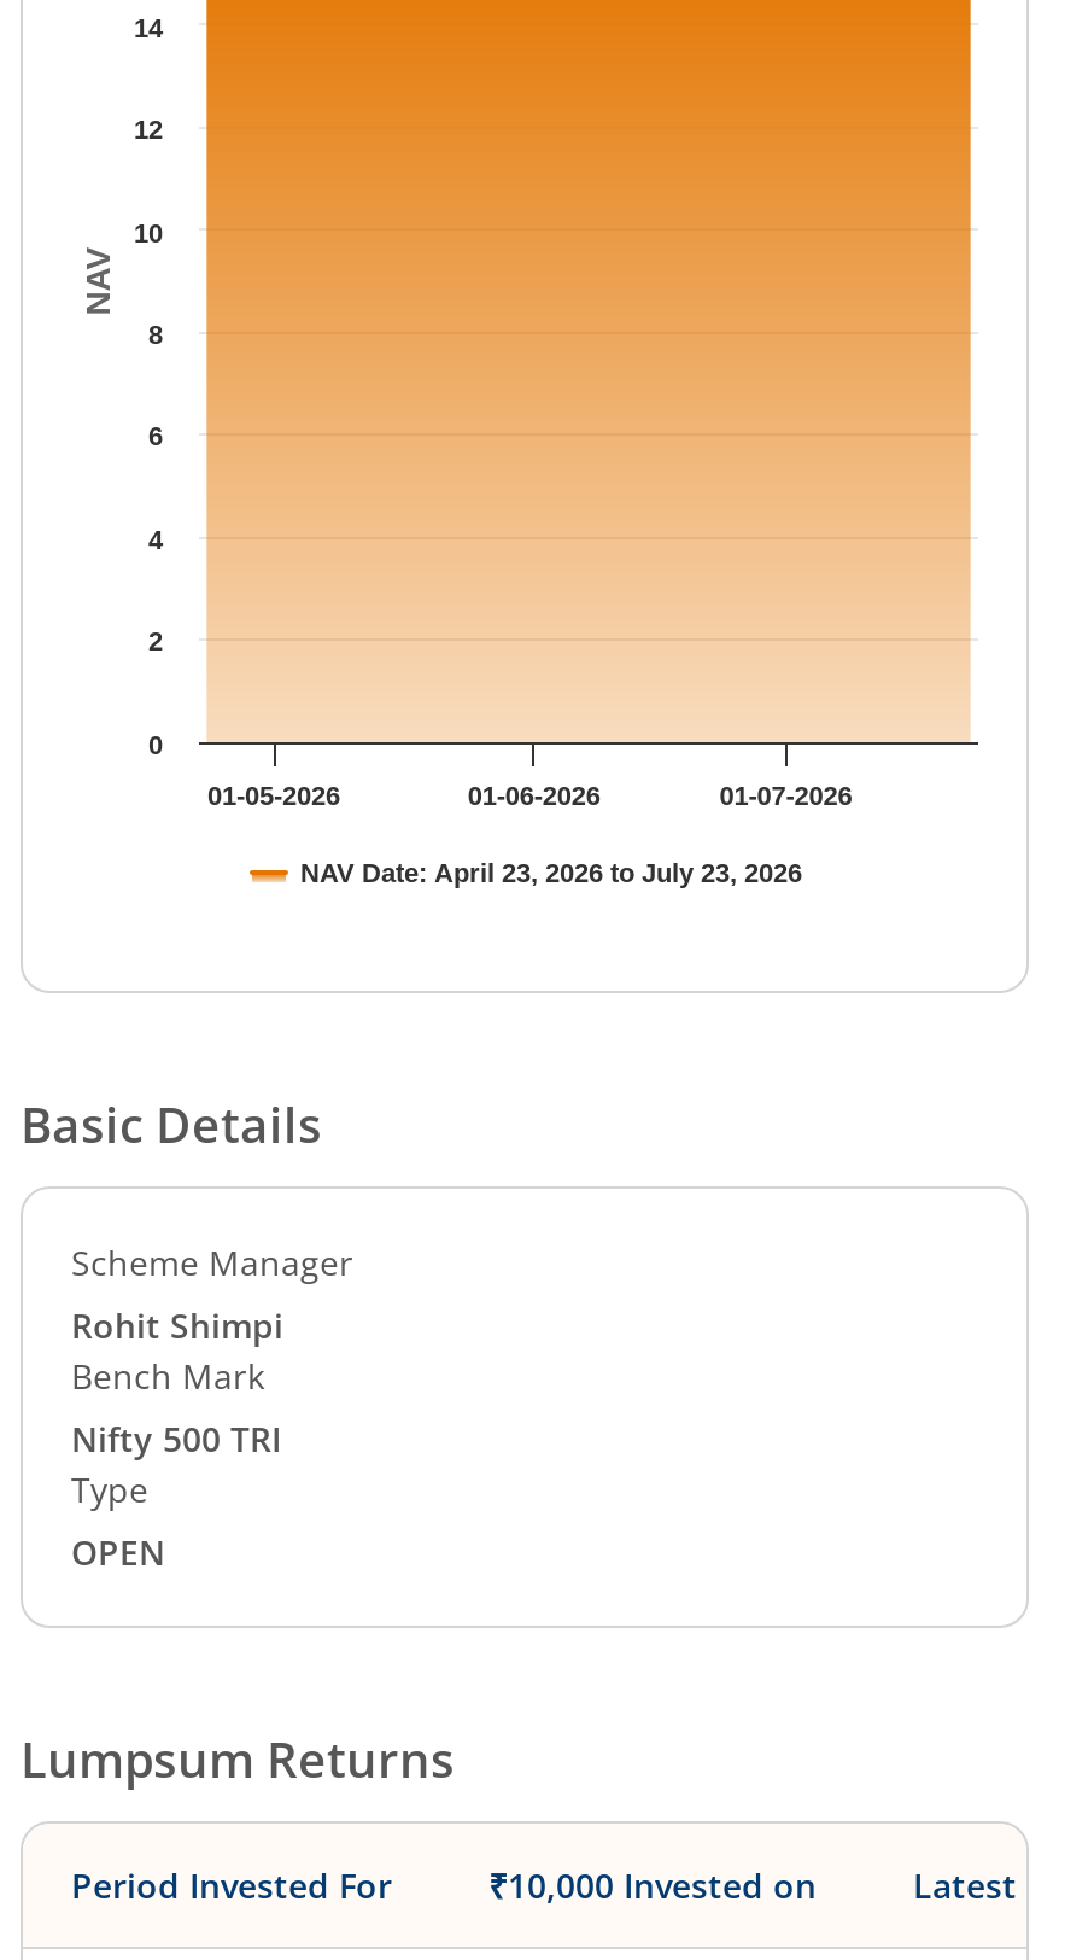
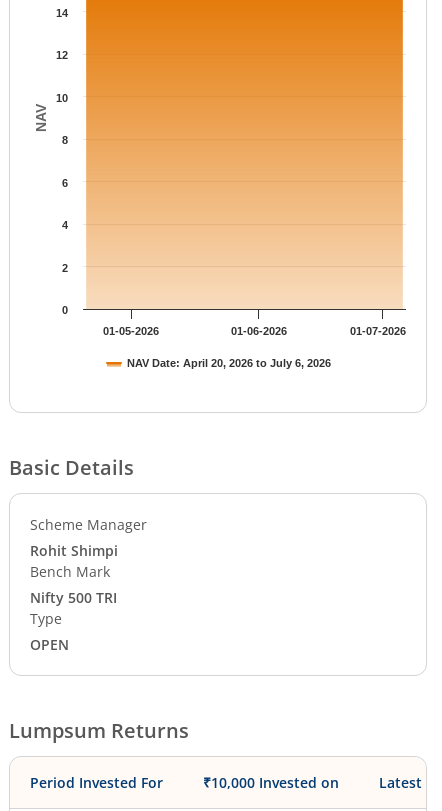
[300,858,802,888] NAV Date: April 23, 2026 to July 23, 2026 -> [127,357,331,369] NAV Date: April 20, 2026 to July 6, 2026

